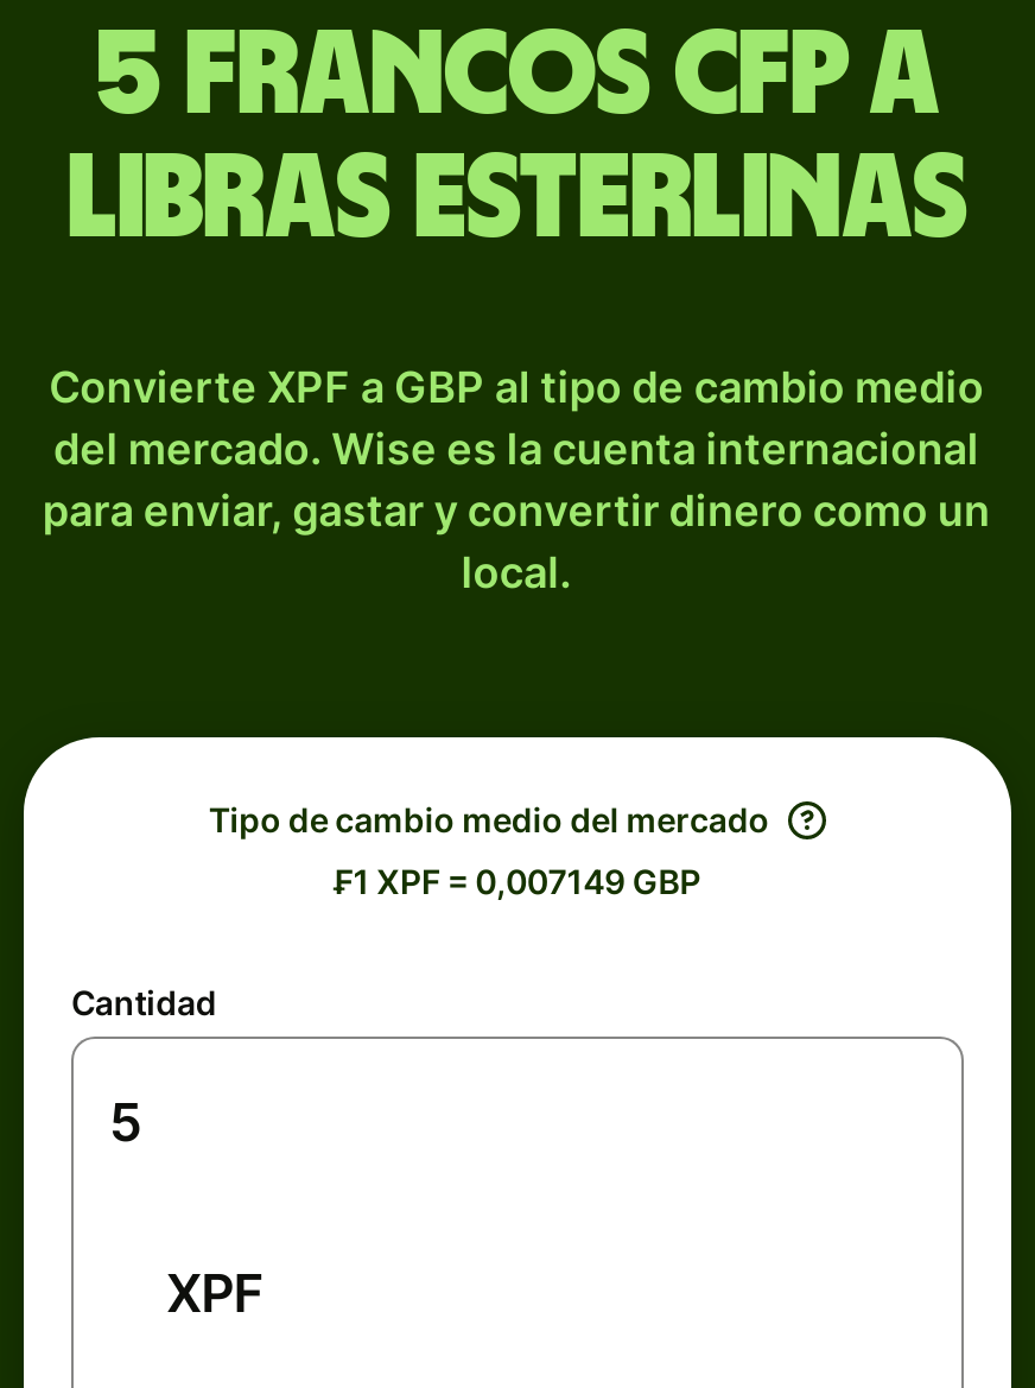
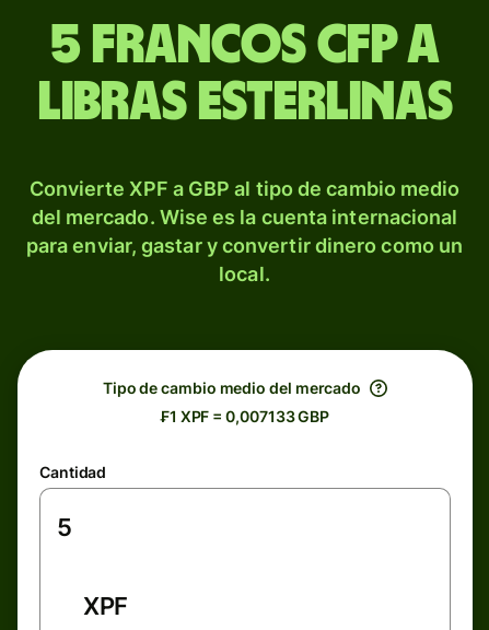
[334,861,701,901] ₣1 XPF = 0,007149 GBP -> [161,407,329,425] ₣1 XPF = 0,007133 GBP

